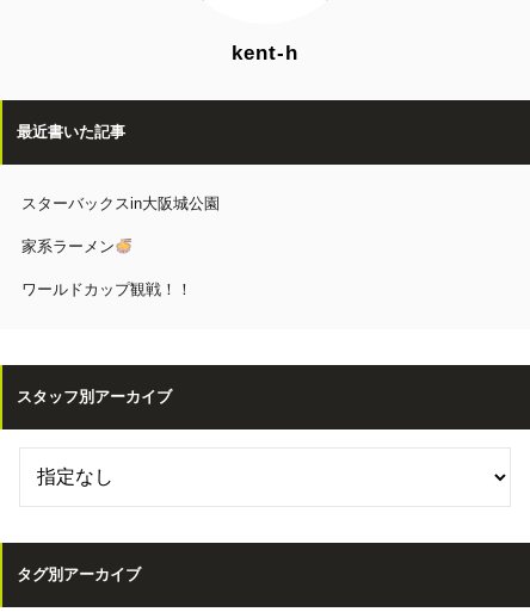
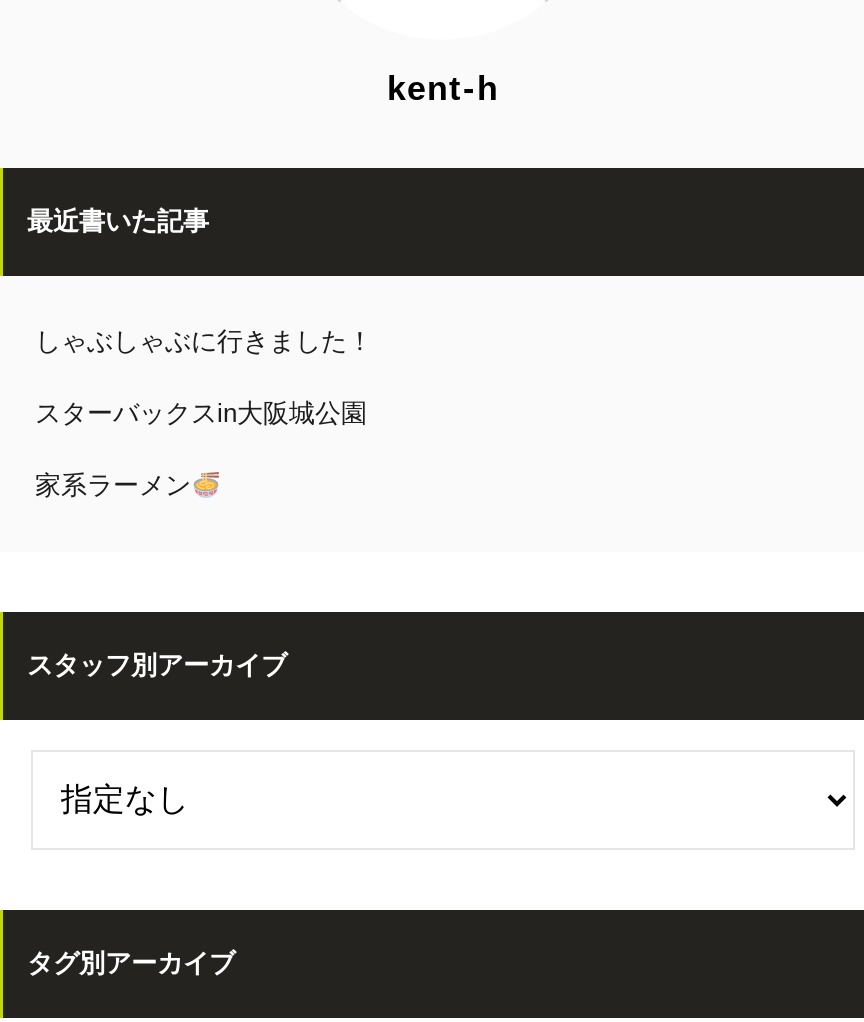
none -> [35,327,373,357] しゃぶしゃぶに行きました！
moved [21,195,220,256] -> [35,399,367,501]: スターバックスin大阪城公園 | 家系ラーメン
[21,281,192,299] ワールドカップ観戦！！ -> none

